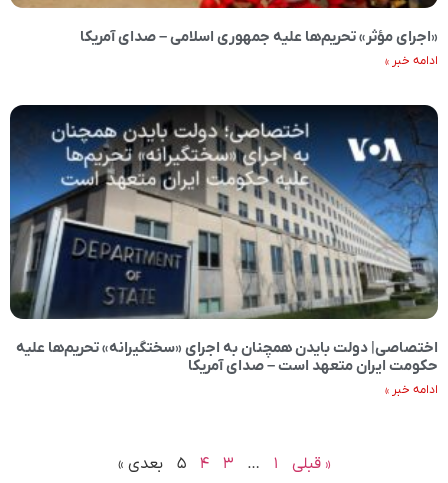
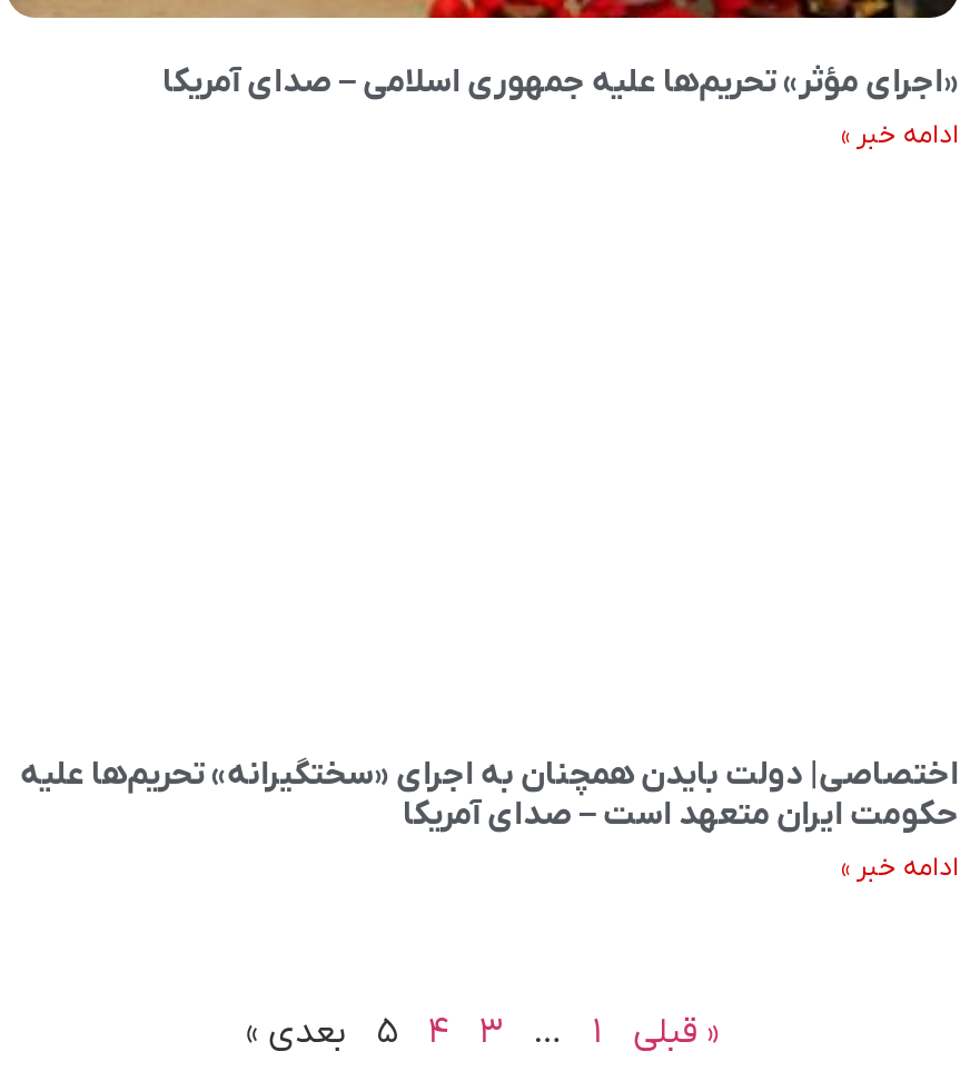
[9,104,439,320] [image] -> none

